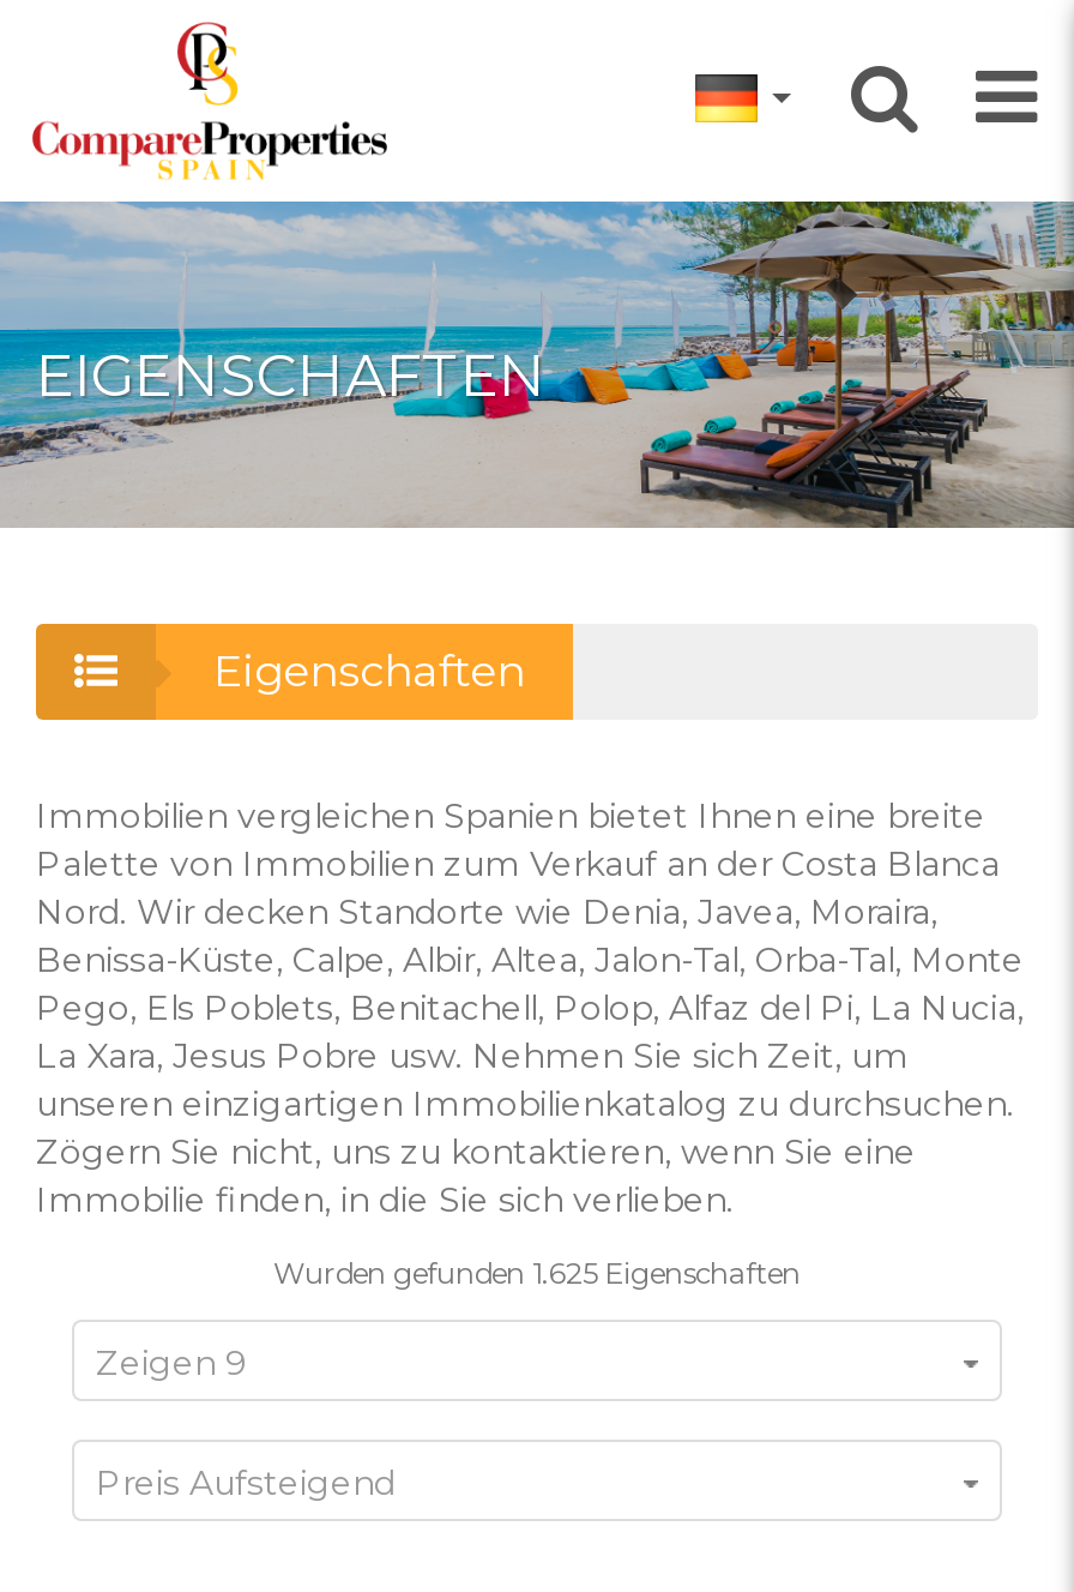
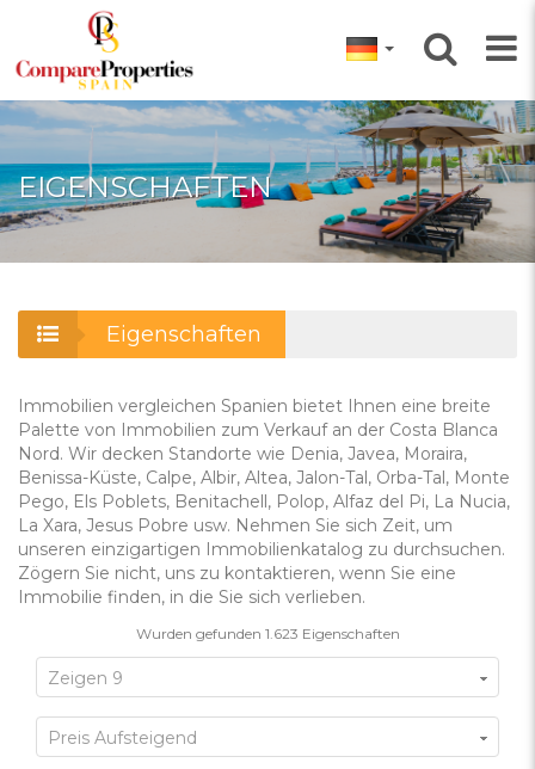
[273,1255,801,1291] Wurden gefunden 1.625 Eigenschaften -> [136,625,399,642] Wurden gefunden 1.623 Eigenschaften

